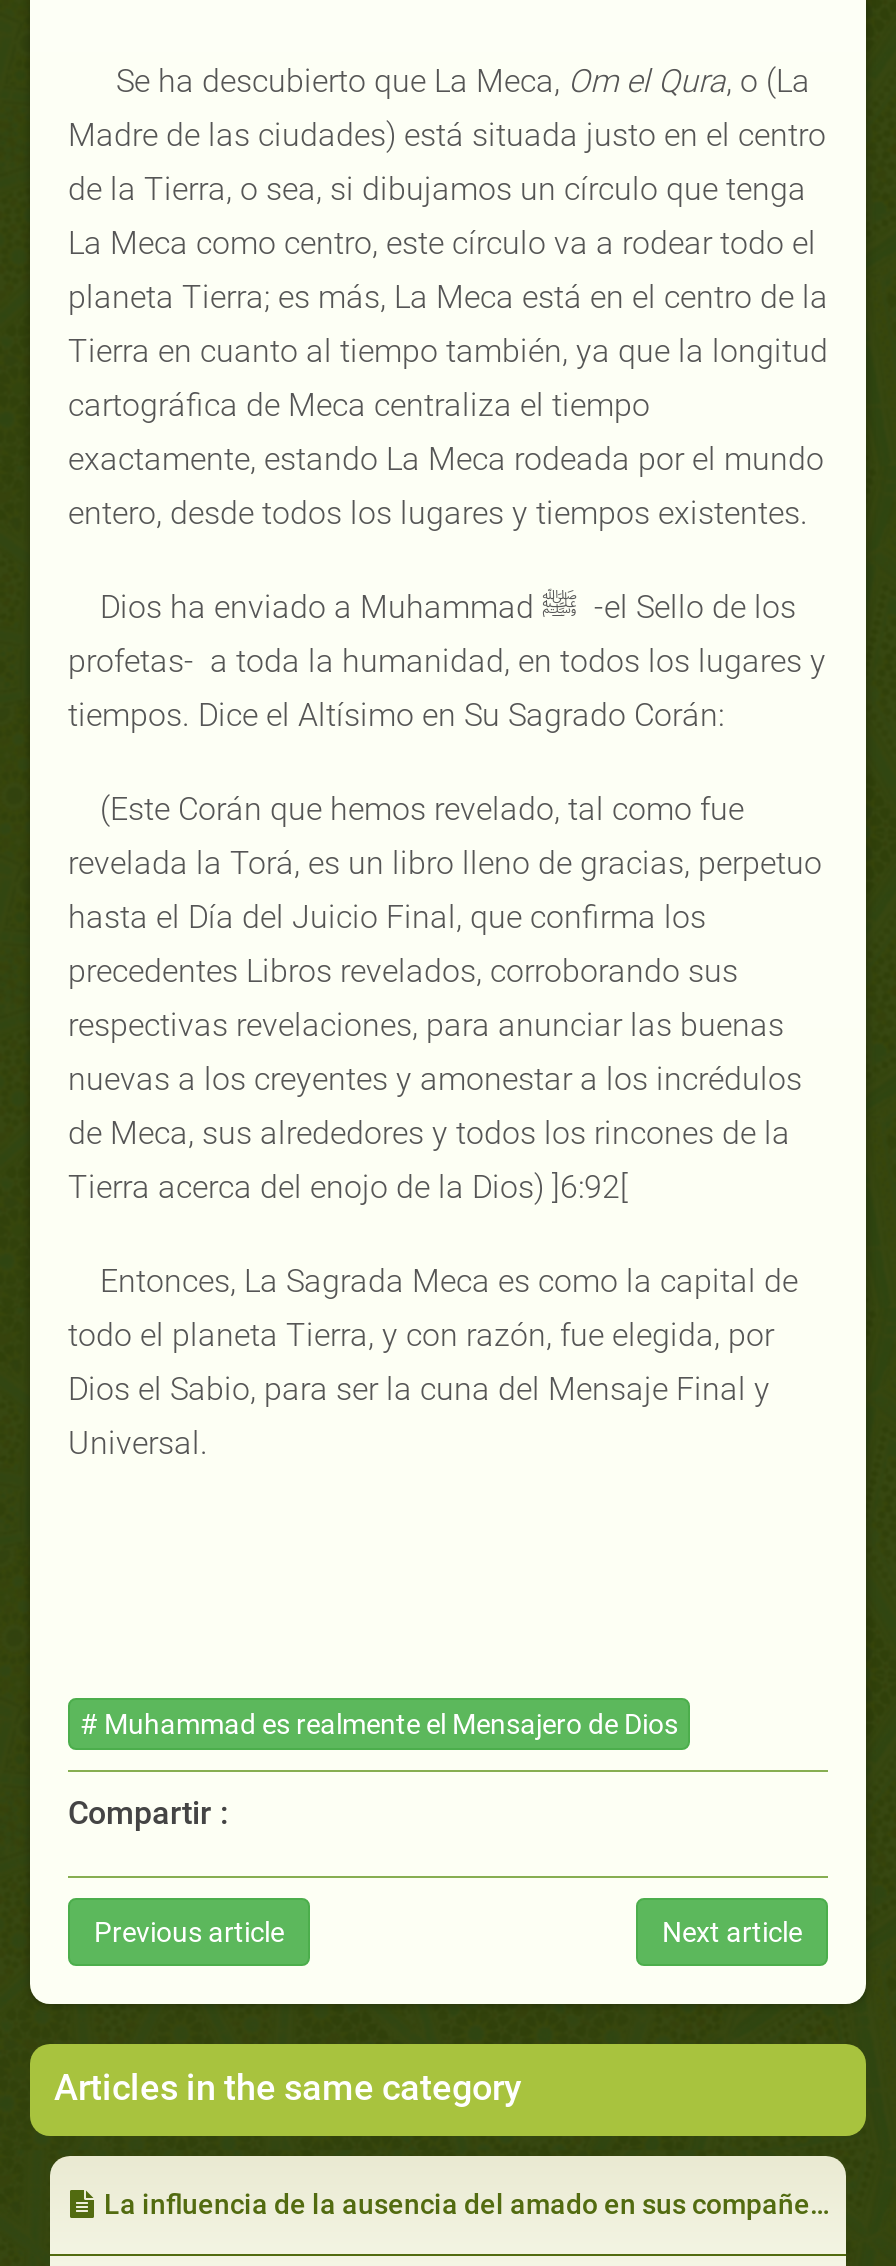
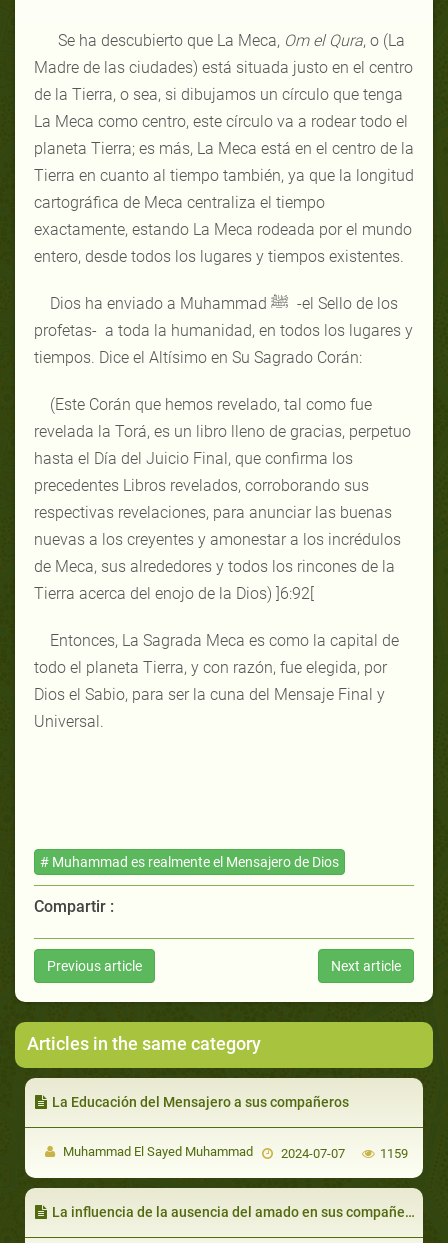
none -> [52,1094,408,1161] La Educación del Mensajero a sus compañeros | Muhammad El Sayed Muhammad | 2024-07-07 | 1159

